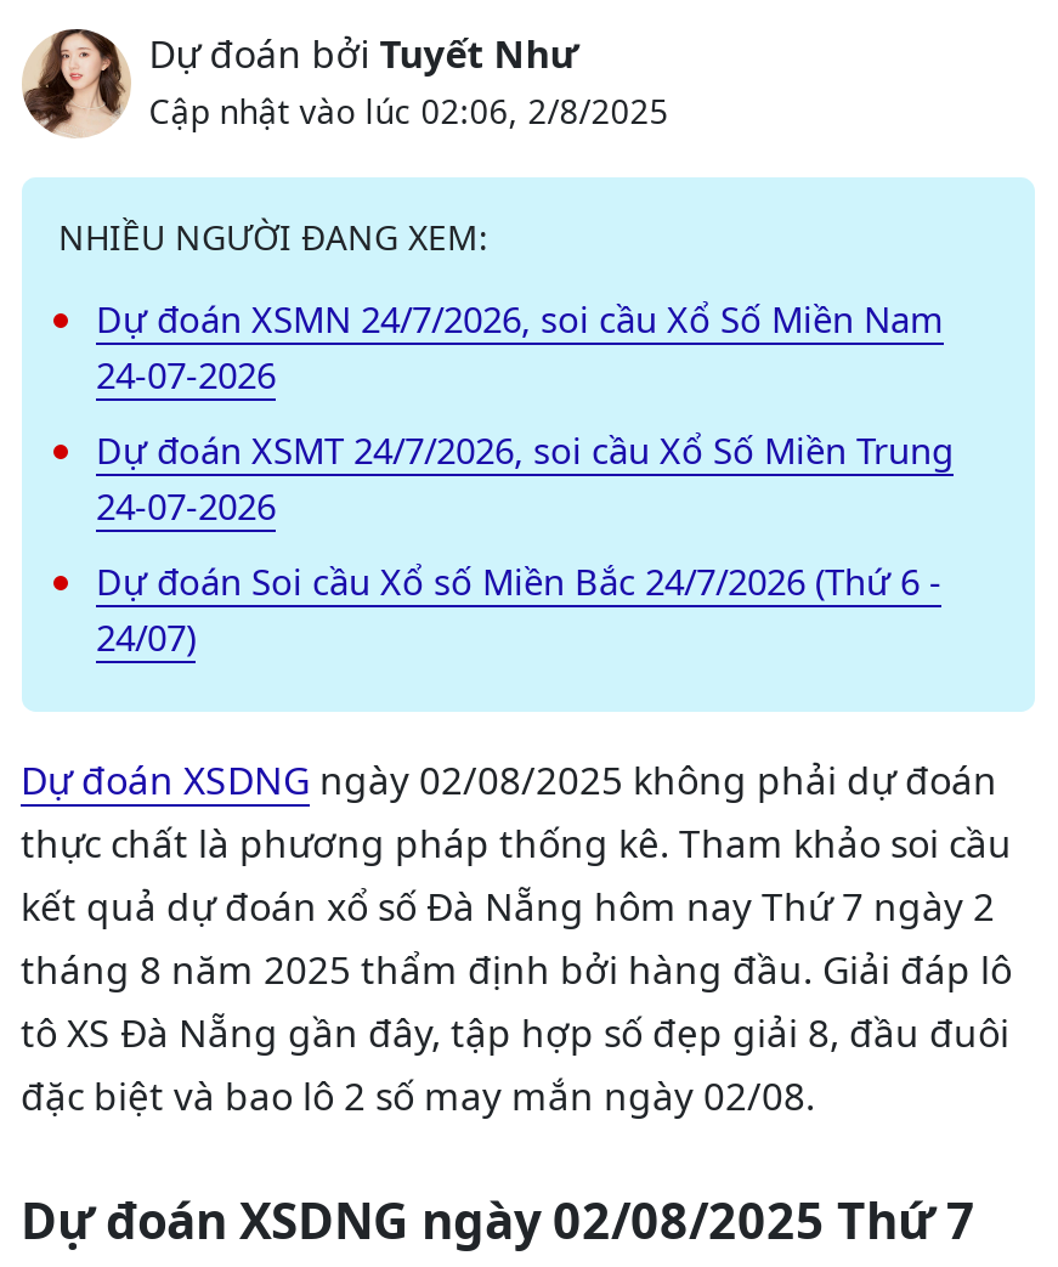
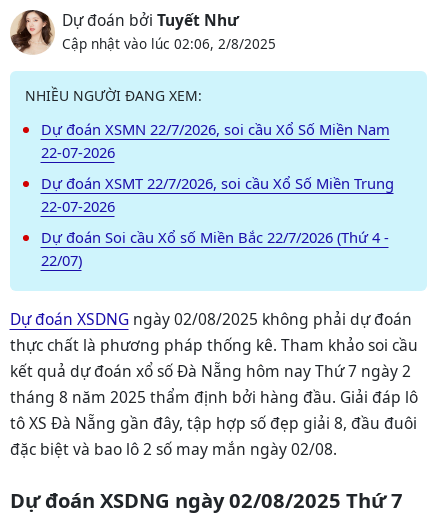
[96,294,944,343] Dự đoán XSMN 24/7/2026, soi cầu Xổ Số Miền Nam -> [40,119,389,139] Dự đoán XSMN 22/7/2026, soi cầu Xổ Số Miền Nam
[96,350,276,398] 24-07-2026 -> [40,142,114,162] 22-07-2026
[96,425,954,473] Dự đoán XSMT 24/7/2026, soi cầu Xổ Số Miền Trung -> [40,173,393,193] Dự đoán XSMT 22/7/2026, soi cầu Xổ Số Miền Trung
[96,481,276,529] 24-07-2026 -> [40,196,114,216] 22-07-2026
[96,555,941,604] Dự đoán Soi cầu Xổ số Miền Bắc 24/7/2026 (Thứ 6 - -> [40,226,388,246] Dự đoán Soi cầu Xổ số Miền Bắc 22/7/2026 (Thứ 4 -
[96,611,196,660] 24/07) -> [40,249,81,269] 22/07)

